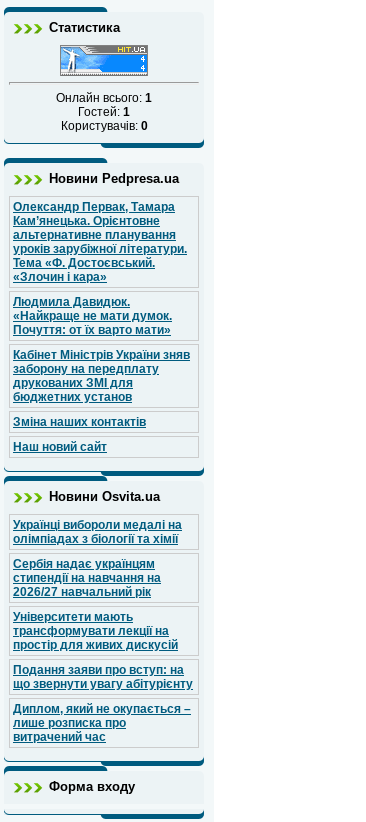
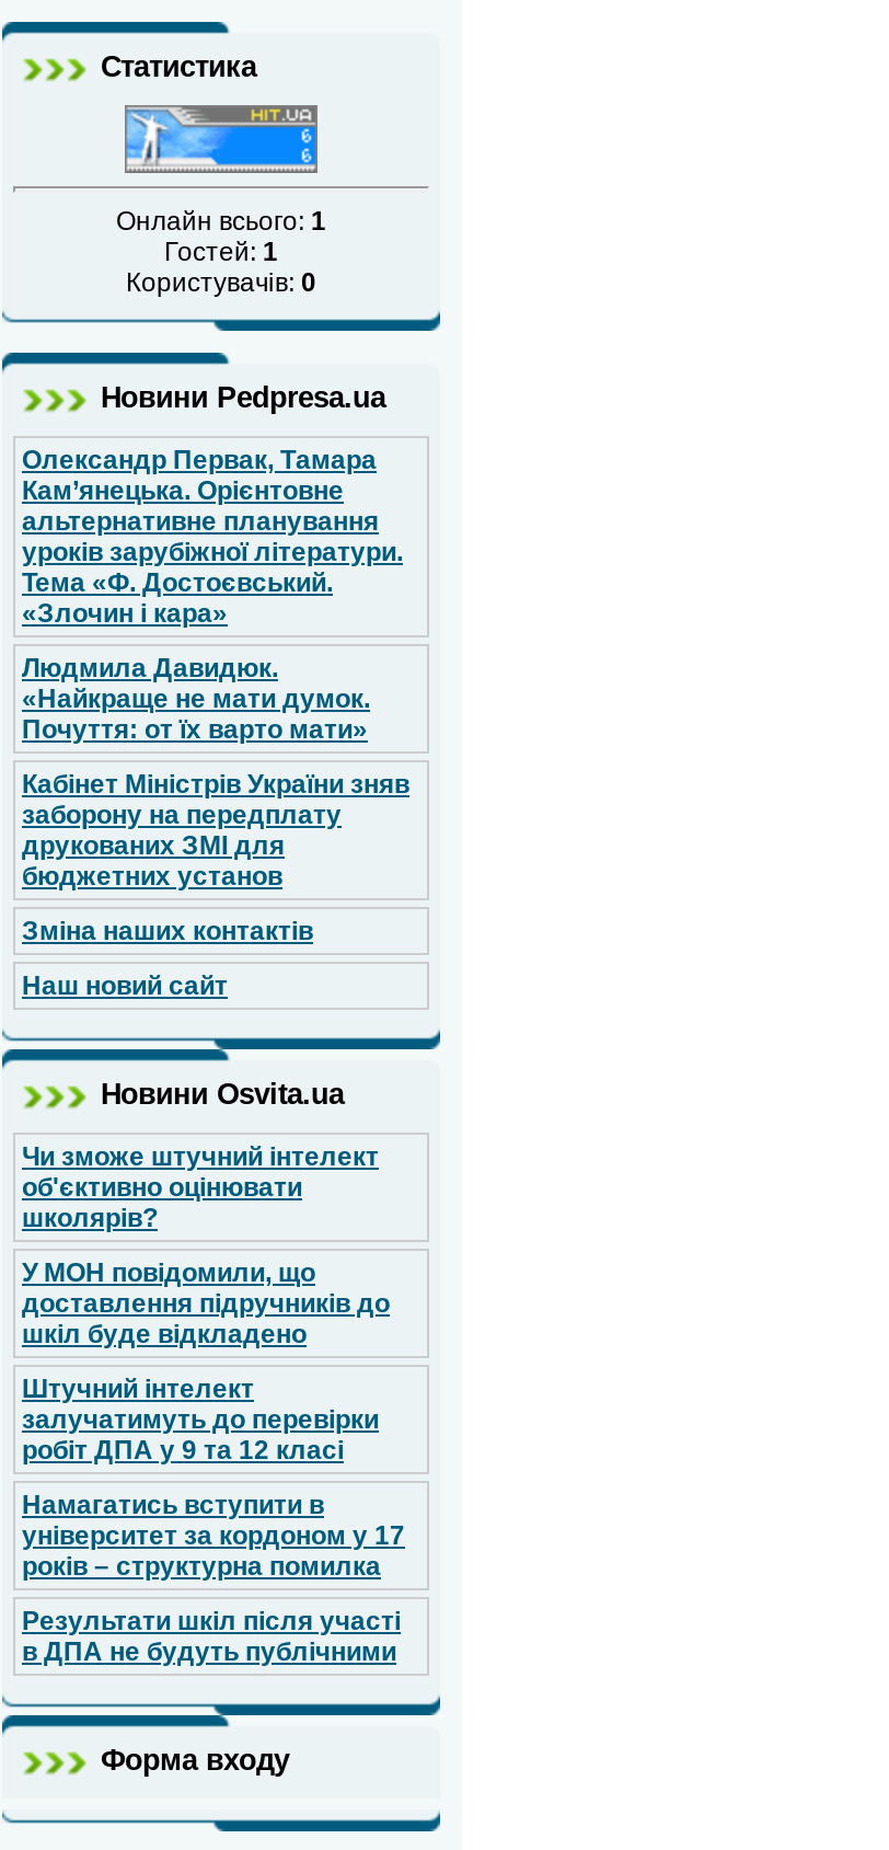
[13,518,182,546] Українці вибороли медалі на | олімпіадах з біології та хімії -> [22,1141,379,1233] Чи зможе штучний інтелект | об'єктивно оцінювати | школярів?
[13,557,161,599] Сербія надає українцям | стипендії на навчання на | 2026/27 навчальний рік -> [22,1257,390,1349] У МОН повідомили, що | доставлення підручників до | шкіл буде відкладено
[13,610,178,652] Університети мають | трансформувати лекції на | простір для живих дискусій -> [22,1374,379,1466] Штучний інтелект | залучатимуть до перевірки | робіт ДПА у 9 та 12 класі
[13,663,193,691] Подання заяви про вступ: на | що звернути увагу абітурієнту -> [22,1490,405,1582] Намагатись вступити в | університет за кордоном у 17 | років – структурна помилка
[13,702,191,744] Диплом, який не окупається – | лише розписка про | витрачений час -> [22,1606,401,1667] Результати шкіл після участі | в ДПА не будуть публічними

